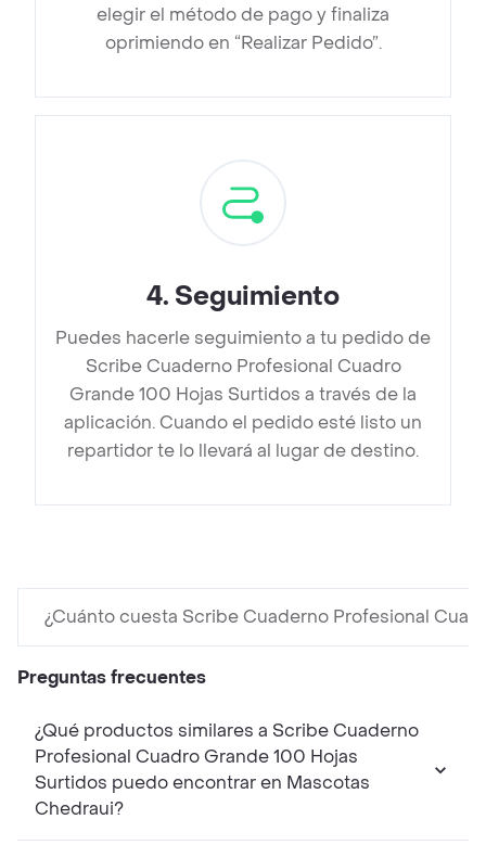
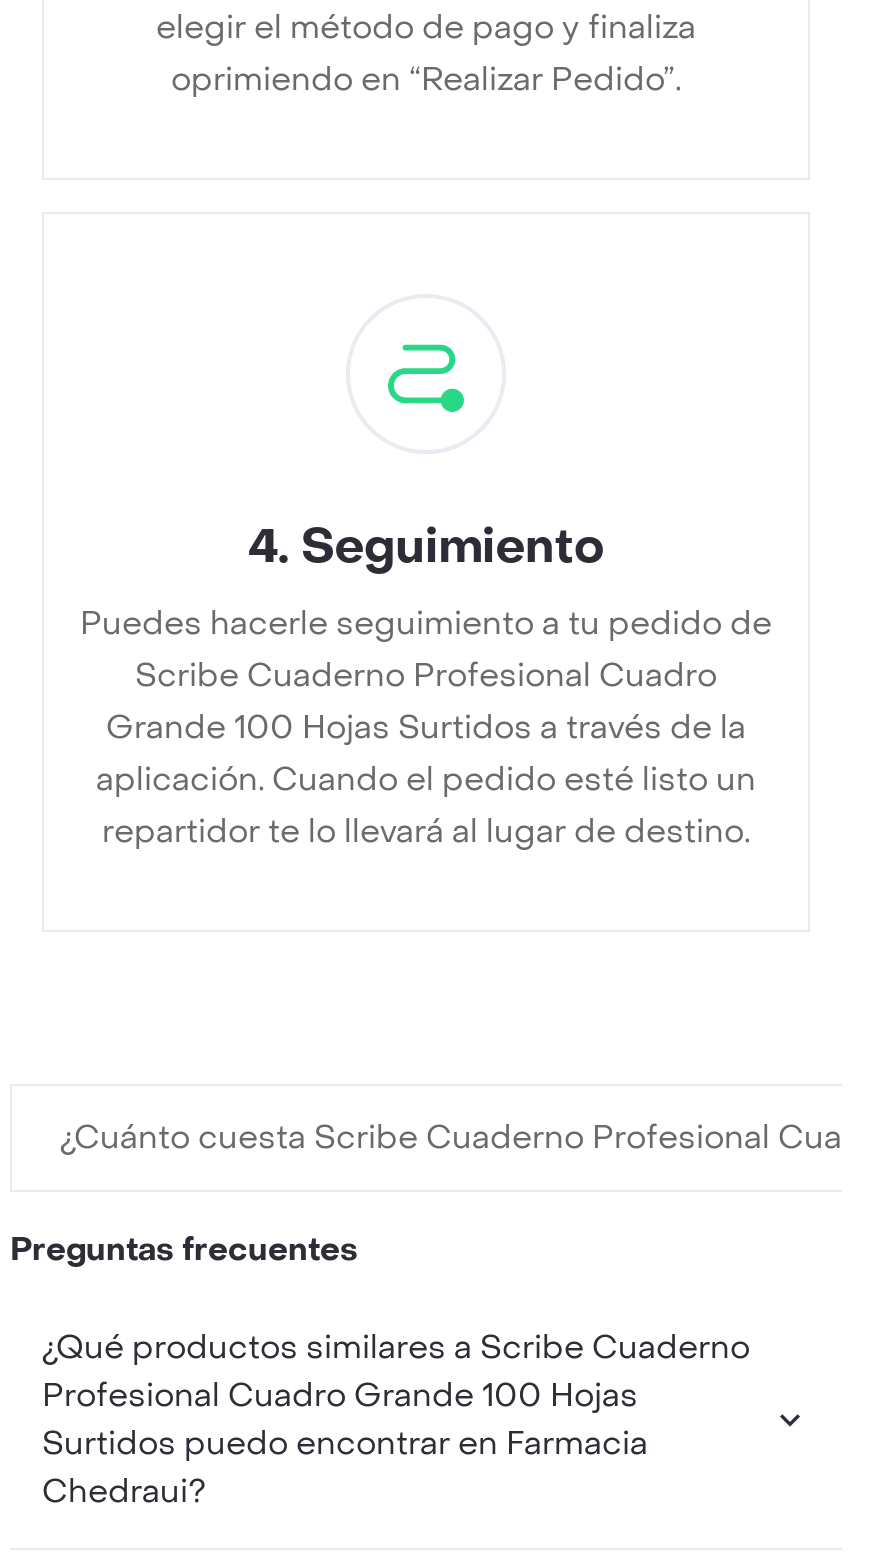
[35,771,370,794] Surtidos puedo encontrar en Mascotas -> [42,1422,648,1464] Surtidos puedo encontrar en Farmacia

